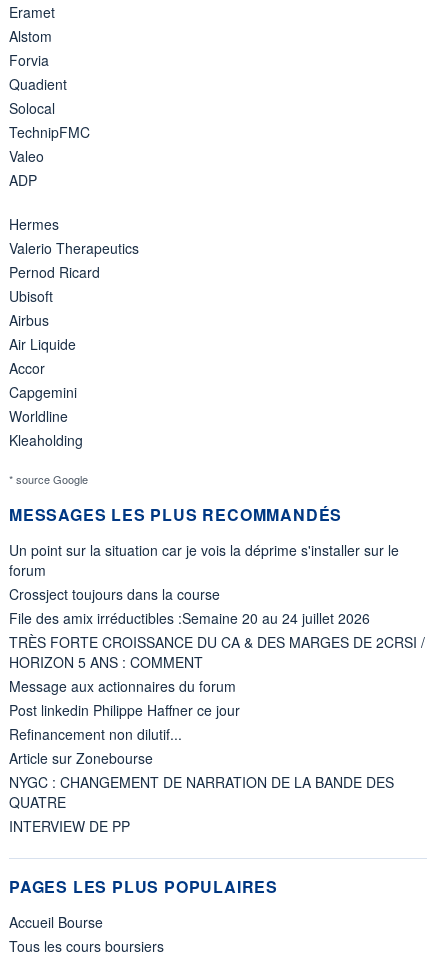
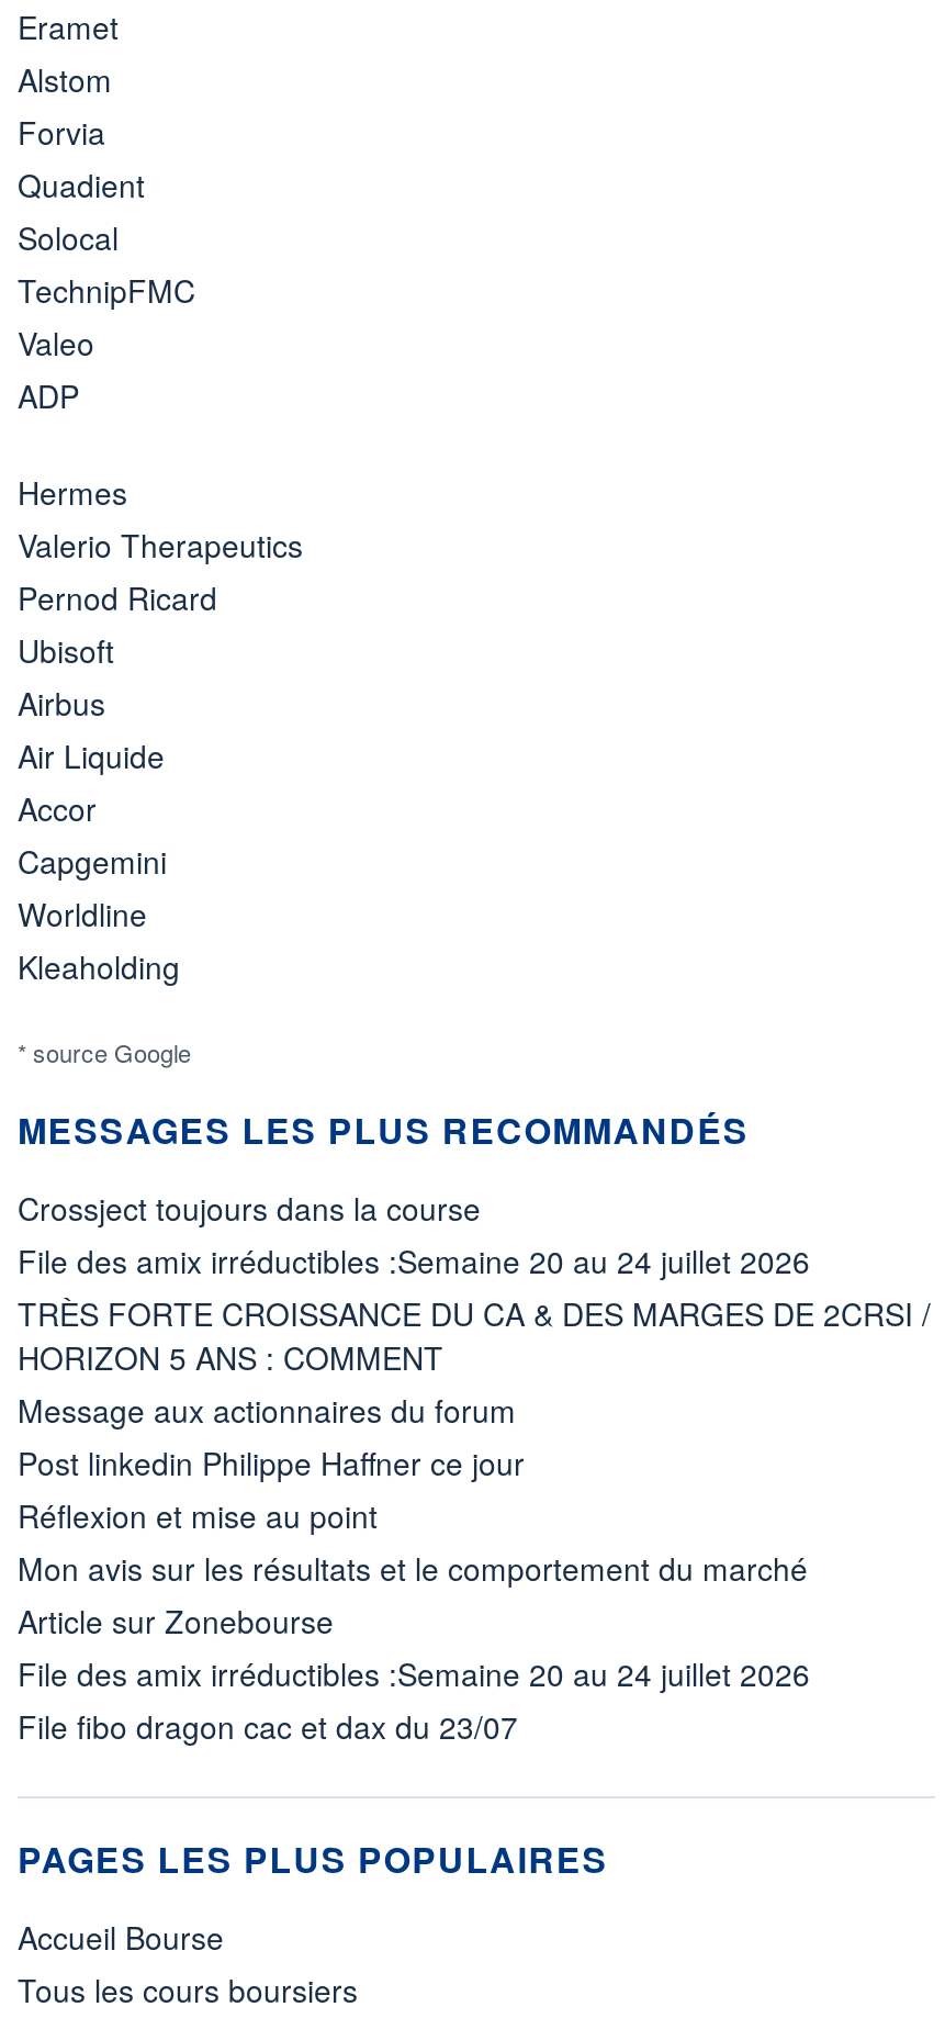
[9,540,399,580] Un point sur la situation car je vois la déprime s'installer sur le | forum -> none
[9,724,182,744] Refinancement non dilutif... -> [18,1493,808,1590] Réflexion et mise au point | Mon avis sur les résultats et le comportement du marché
[9,772,394,836] NYGC : CHANGEMENT DE NARRATION DE LA BANDE DES | QUATRE | INTERVIEW DE PP -> [18,1651,810,1748] File des amix irréductibles :Semaine 20 au 24 juillet 2026 | File fibo dragon cac et dax du 23/07

